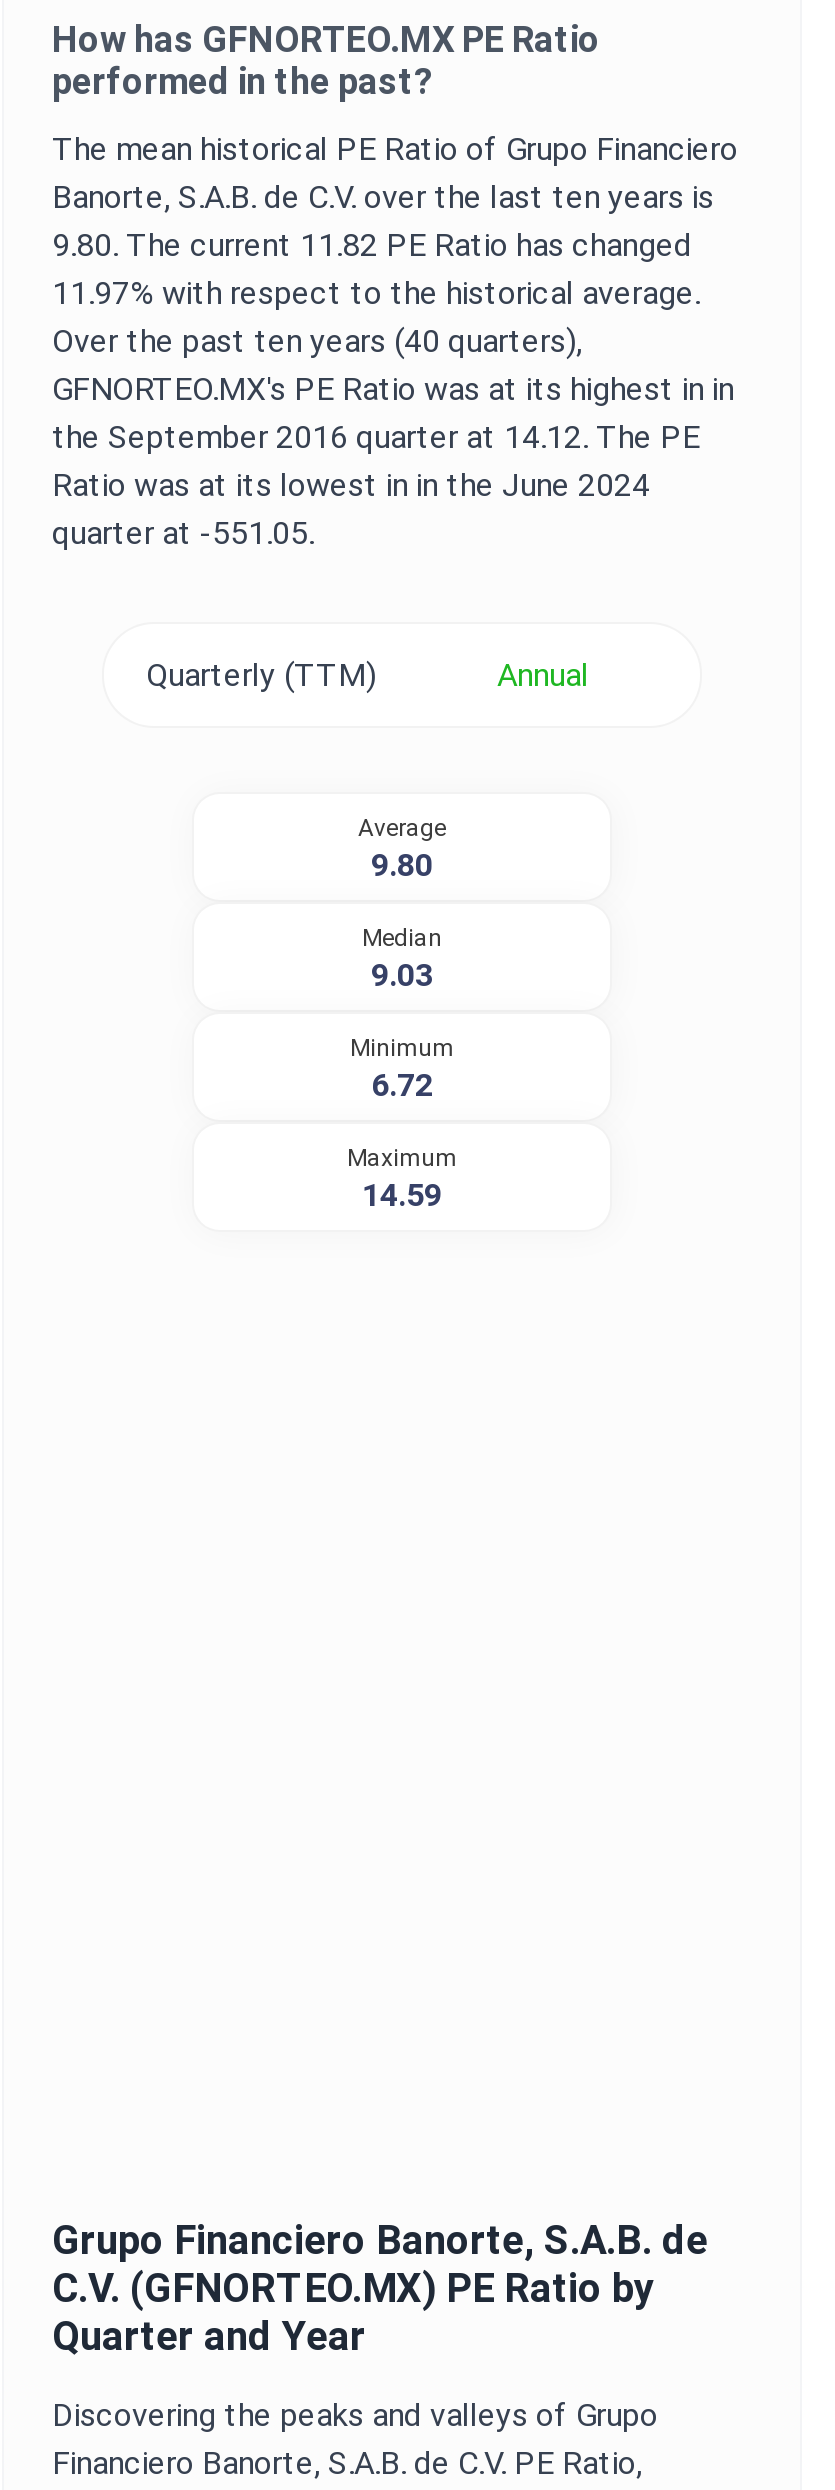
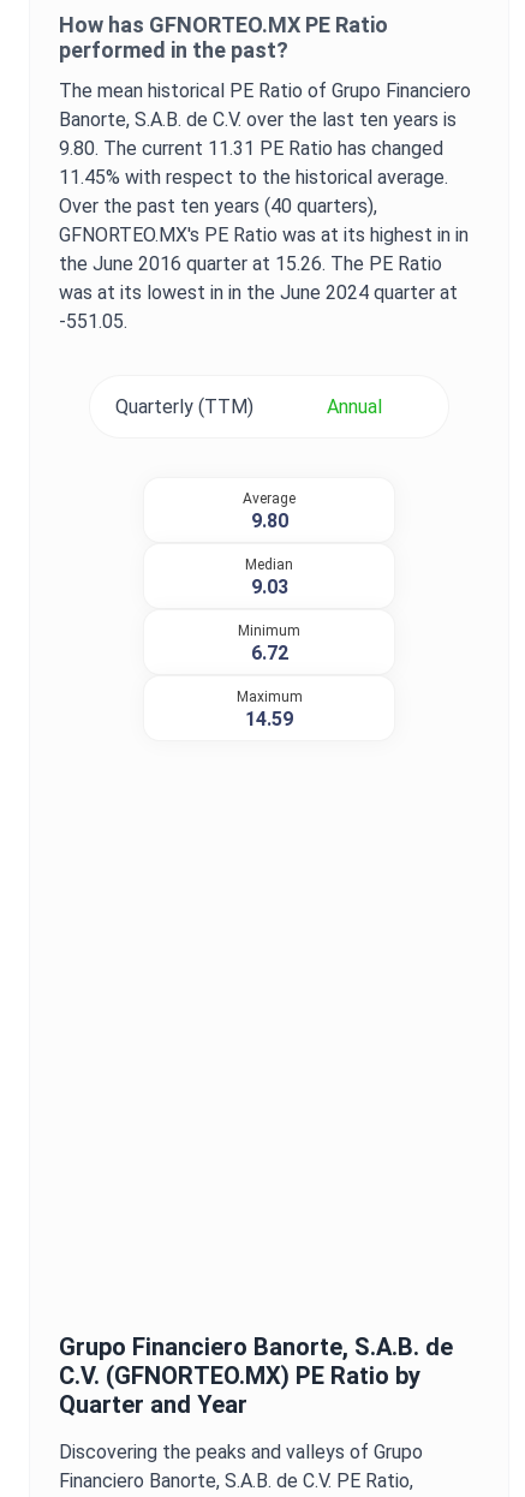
[52,226,692,264] 9.80. The current 11.82 PE Ratio has changed -> [59,137,443,160] 9.80. The current 11.31 PE Ratio has changed
[52,274,700,312] 11.97% with respect to the historical average. -> [59,166,448,189] 11.45% with respect to the historical average.
[52,418,700,552] the September 2016 quarter at 14.12. The PE | Ratio was at its lowest in in the June 2024 | quarter at -551.05. -> [59,252,458,333] the June 2016 quarter at 15.26. The PE Ratio | was at its lowest in in the June 2024 quarter at | -551.05.

